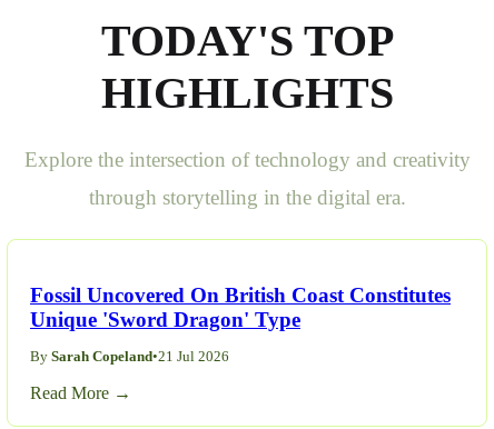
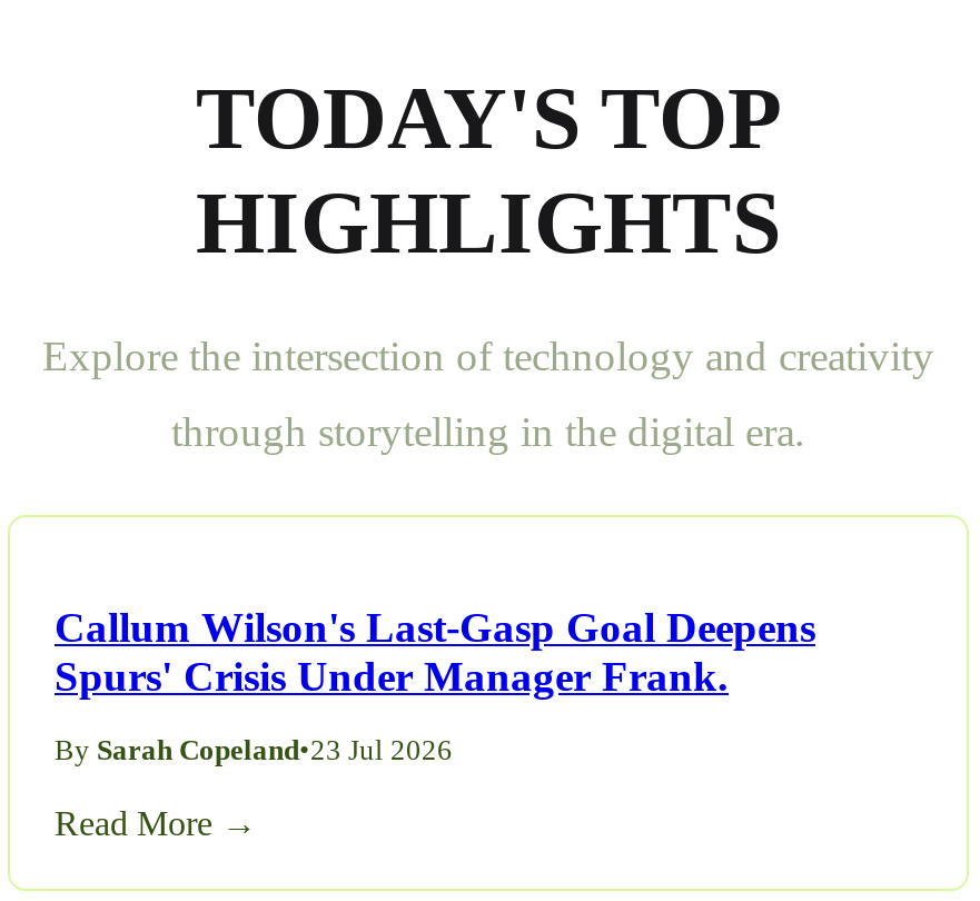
[30,284,451,332] Fossil Uncovered On British Coast Constitutes | Unique 'Sword Dragon' Type -> [55,605,815,701] Callum Wilson's Last-Gasp Goal Deepens | Spurs' Crisis Under Manager Frank.
[30,349,229,365] By Sarah Copeland•21 Jul 2026 -> [55,736,453,767] By Sarah Copeland•23 Jul 2026

